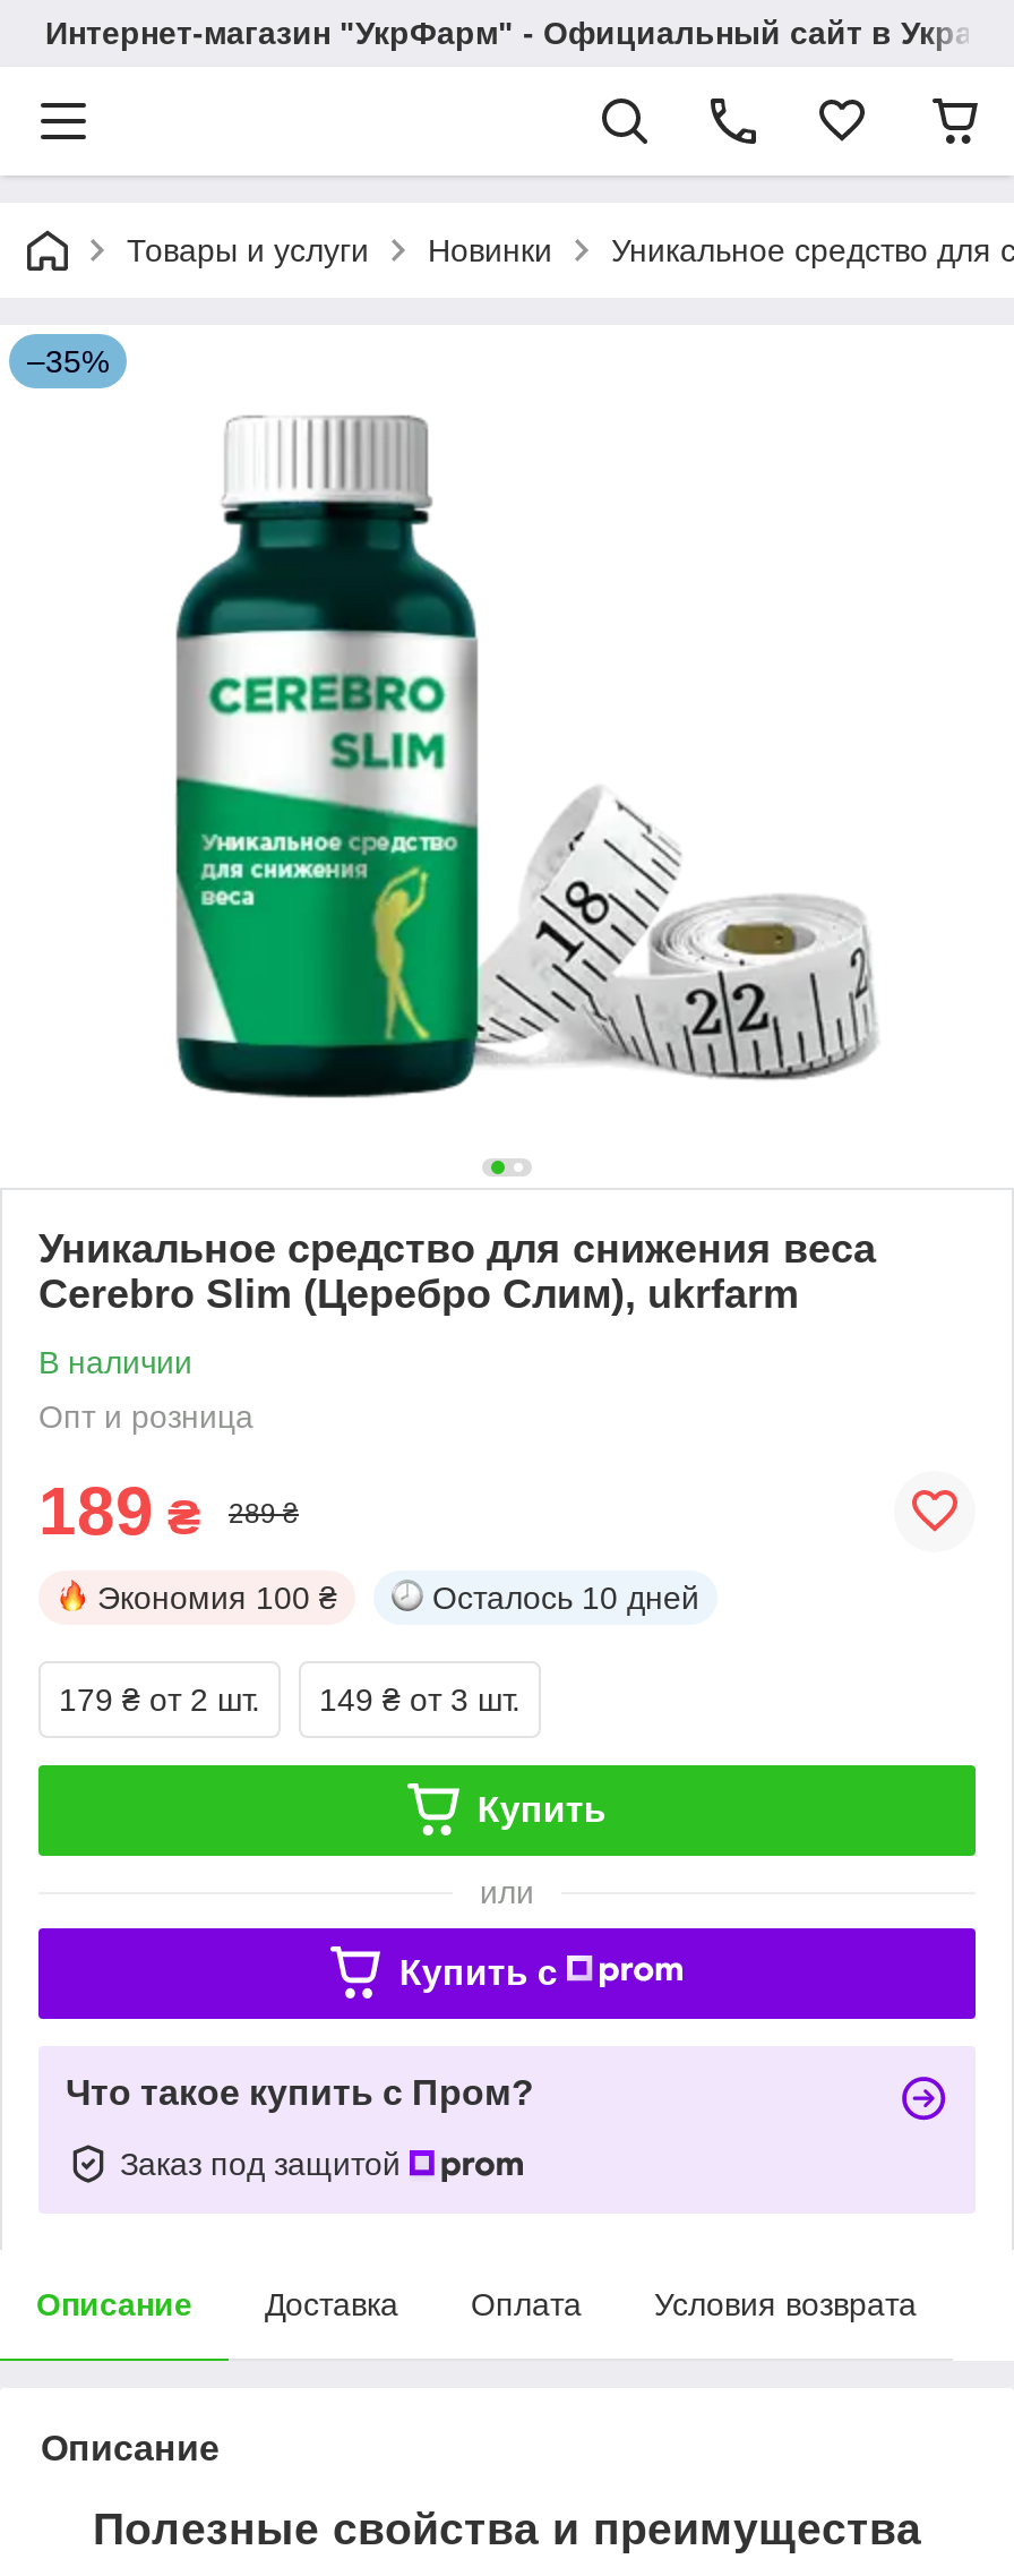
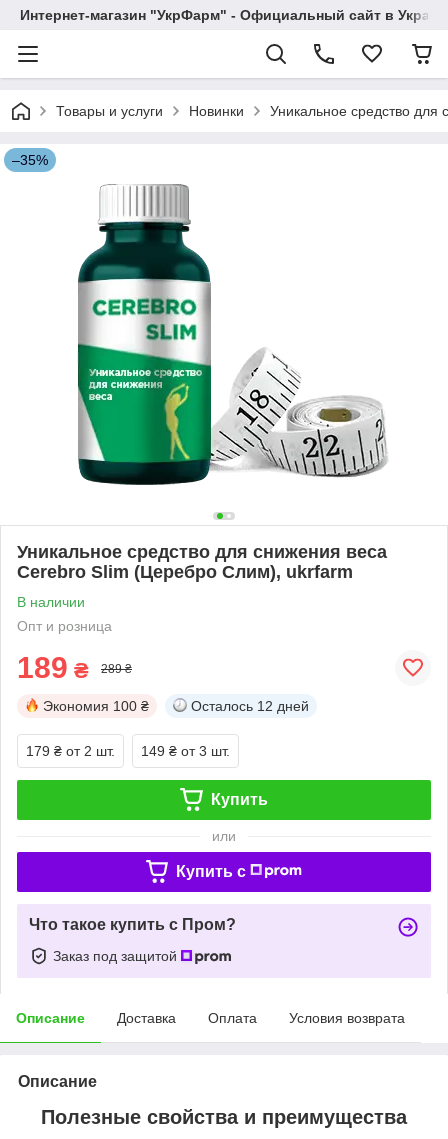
[432,1579,699,1615] Осталось 10 дней -> [191,698,309,714] Осталось 12 дней

